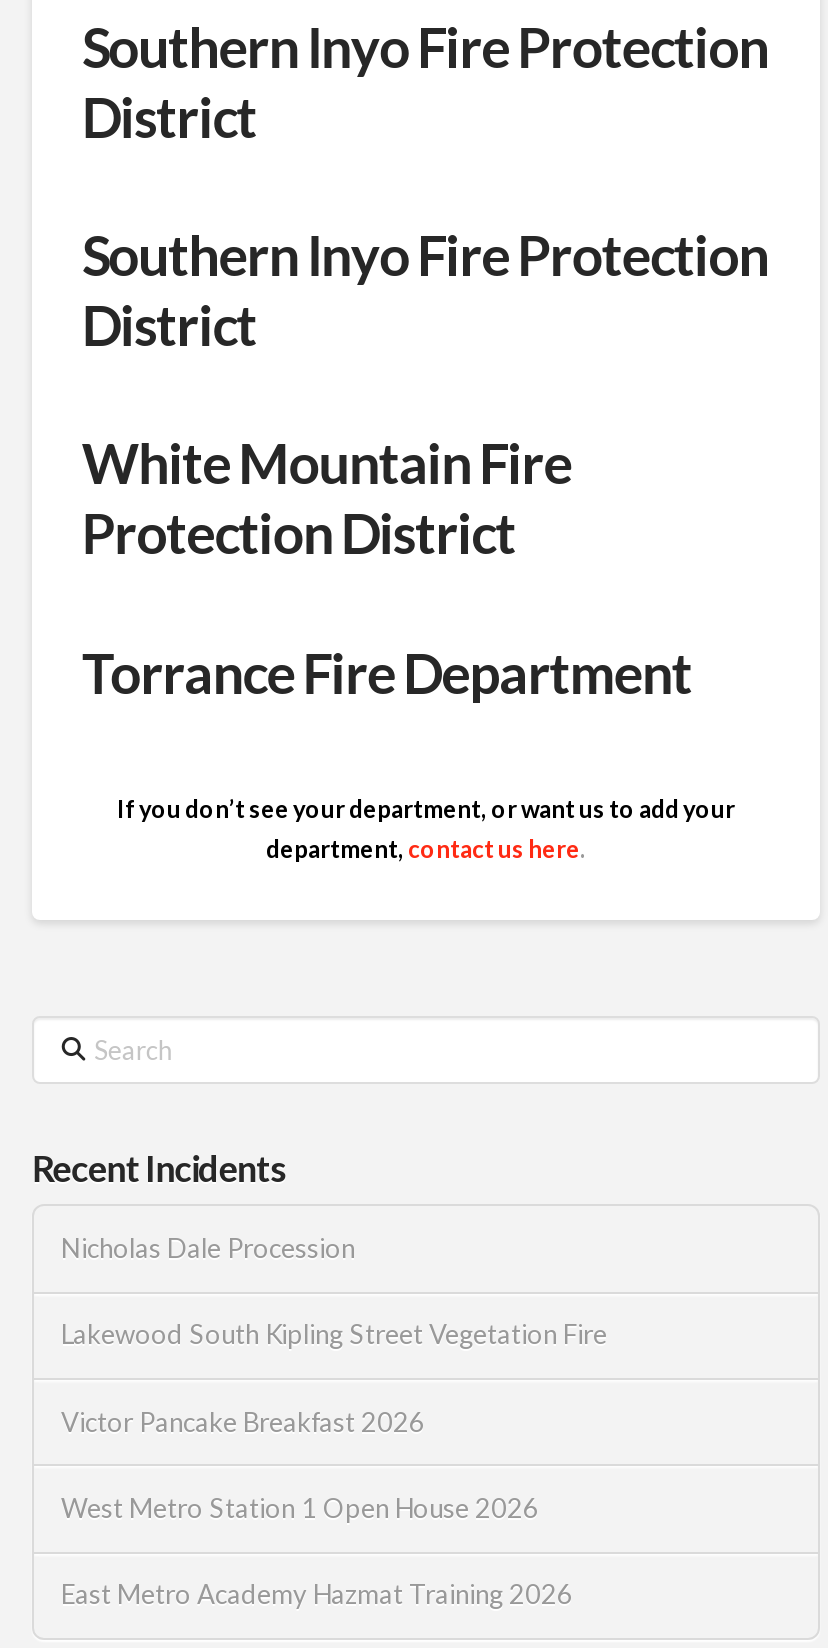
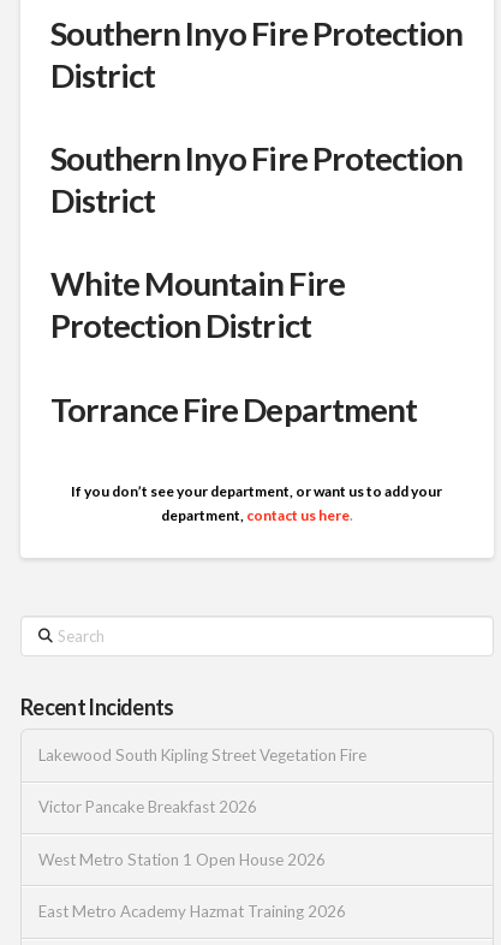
[61,1232,355,1264] Nicholas Dale Procession -> none

